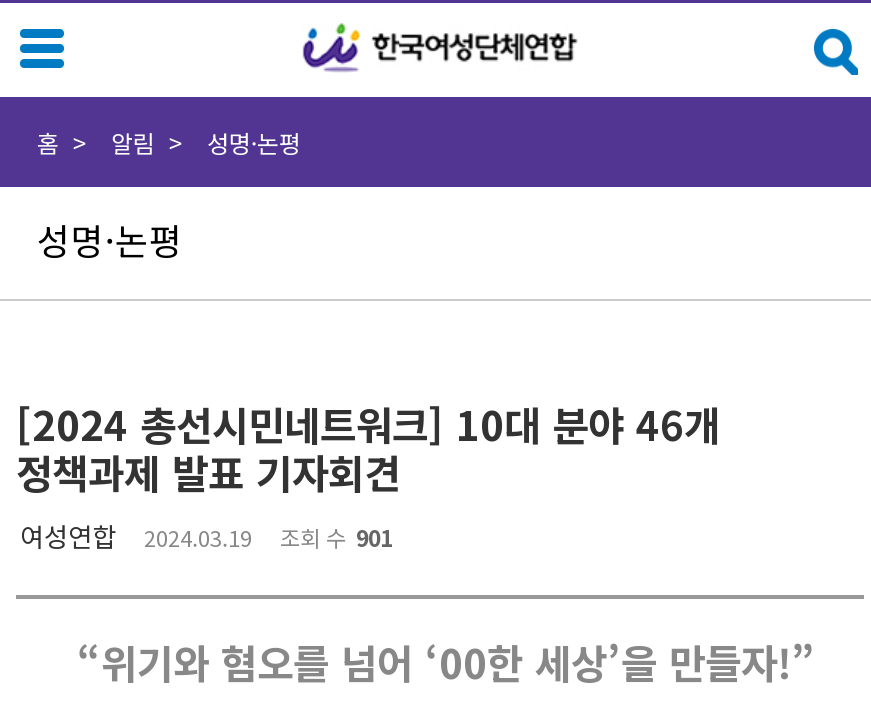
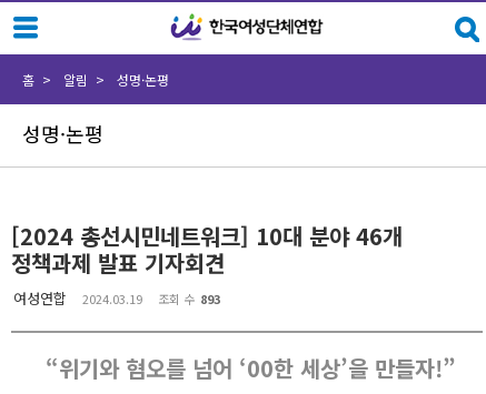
[20,517,392,555] 여성연합 2024.03.19 조회 수 901 -> [13,287,220,309] 여성연합 2024.03.19 조회 수 893

